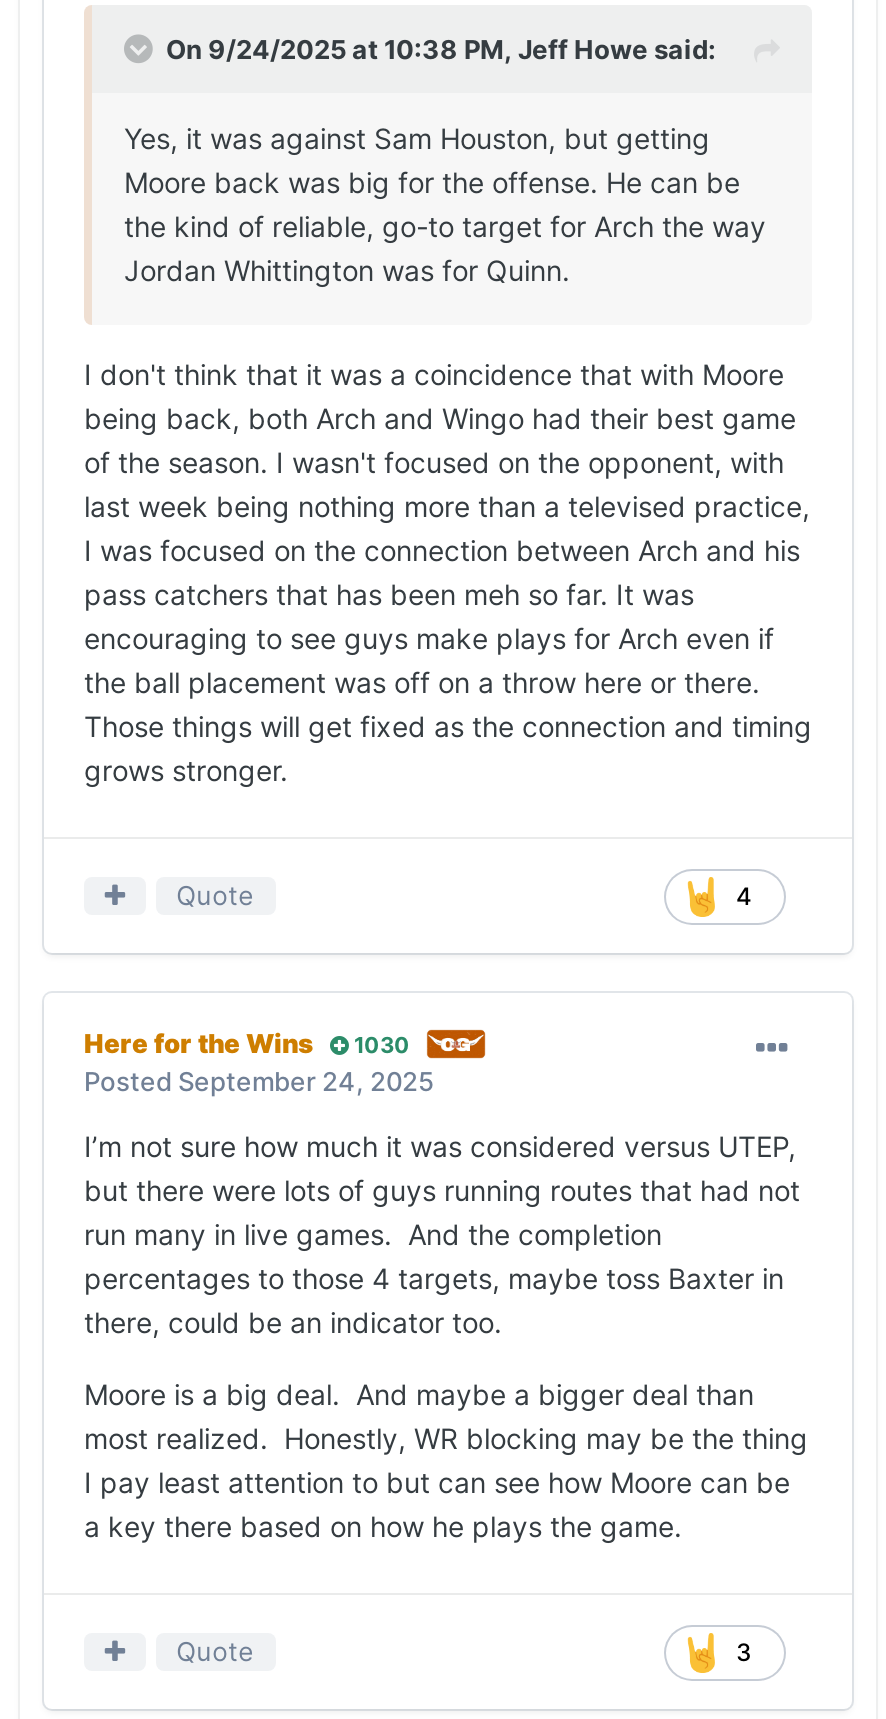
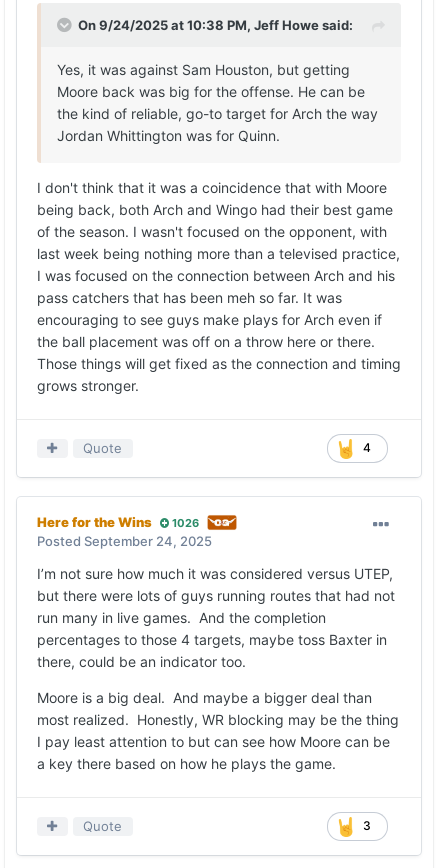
[84,1027,410,1059] Here for the Wins 1030 -> [37,514,199,530] Here for the Wins 1026

